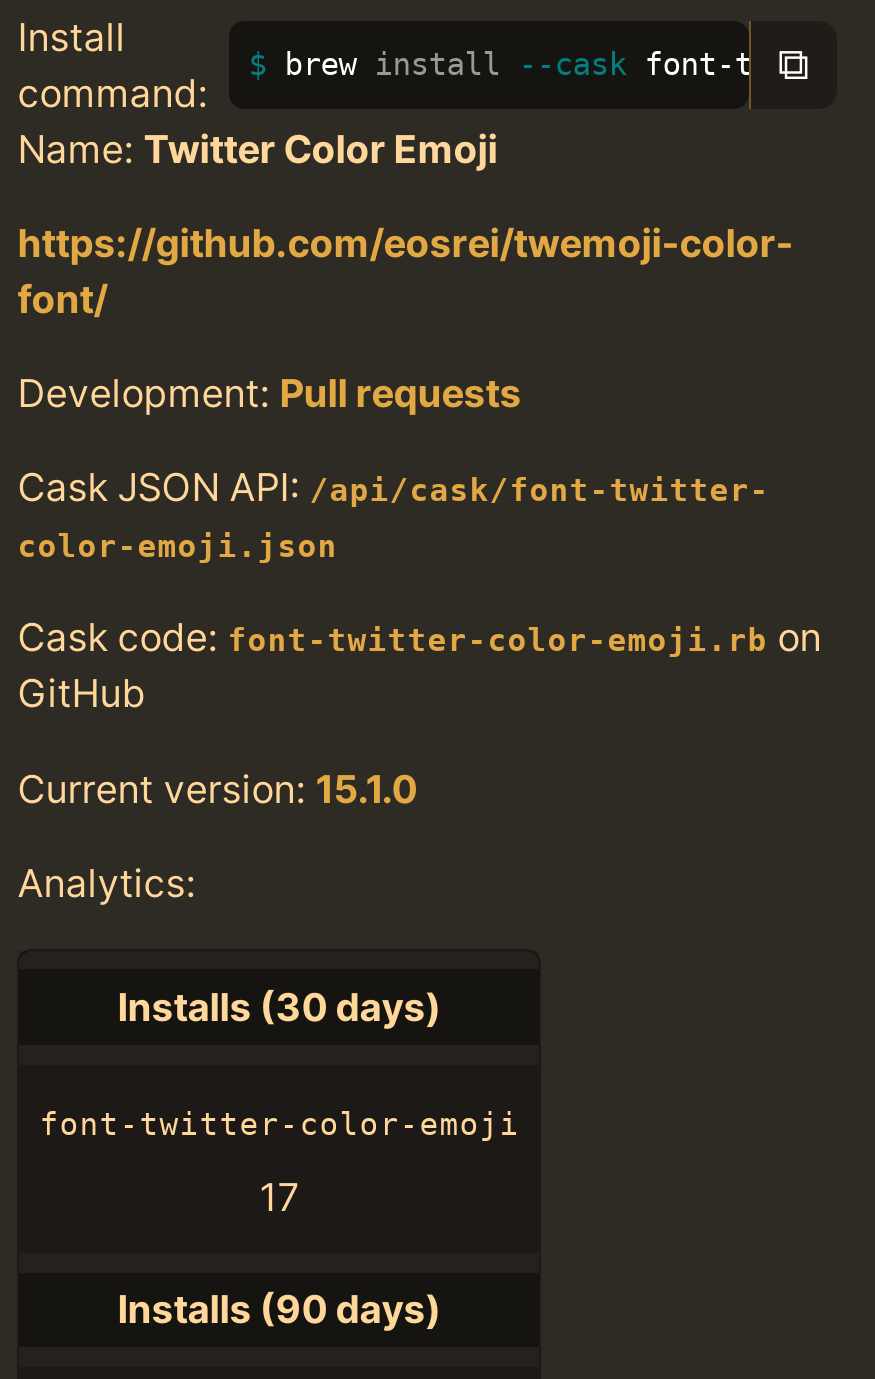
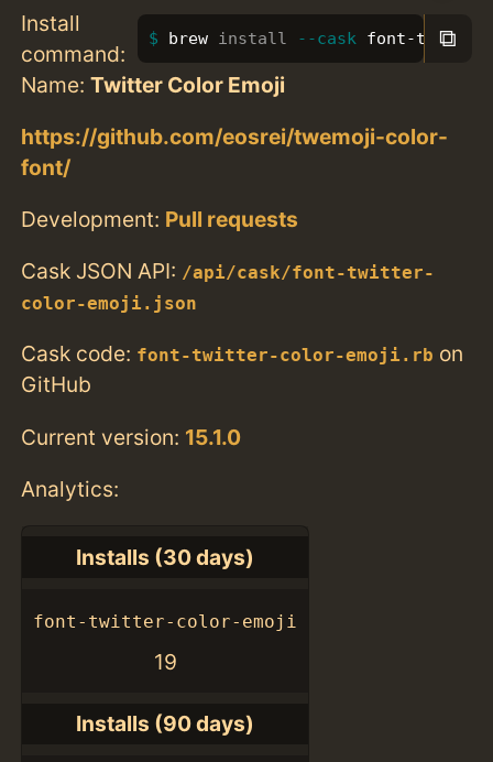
[259,1172,299,1220] 17 -> [154,648,177,675] 19

